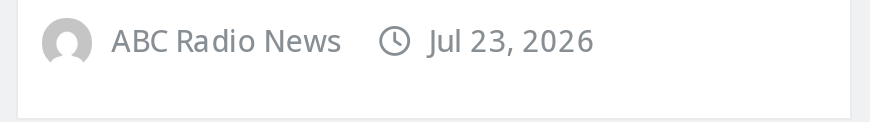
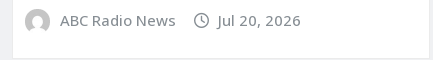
[428,20,594,60] Jul 23, 2026 -> [218,10,301,30] Jul 20, 2026

